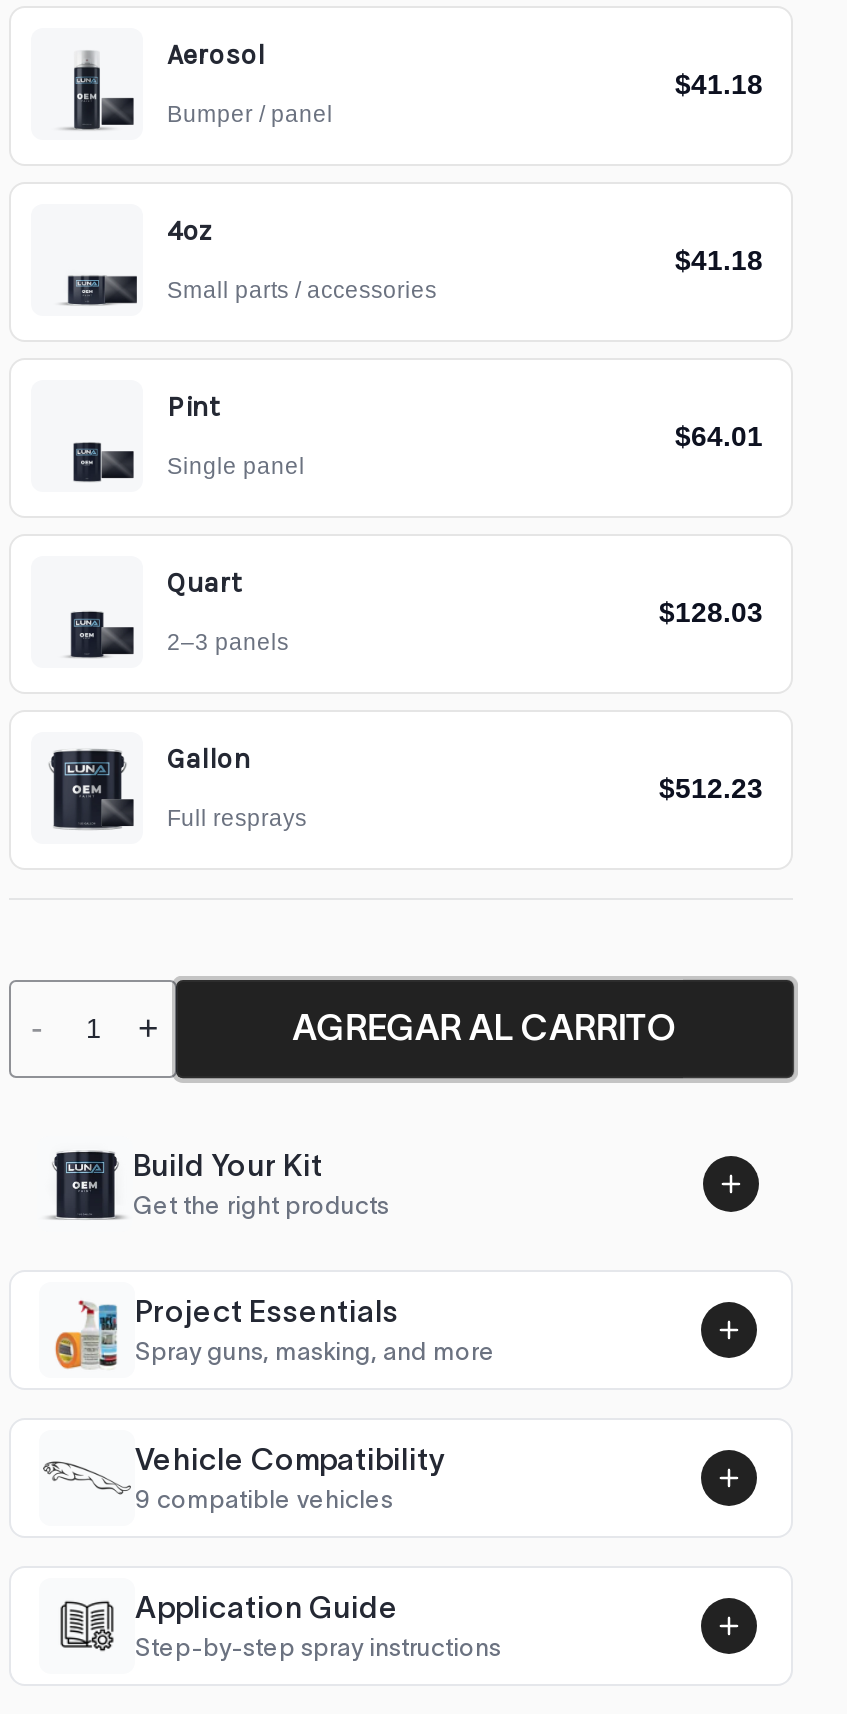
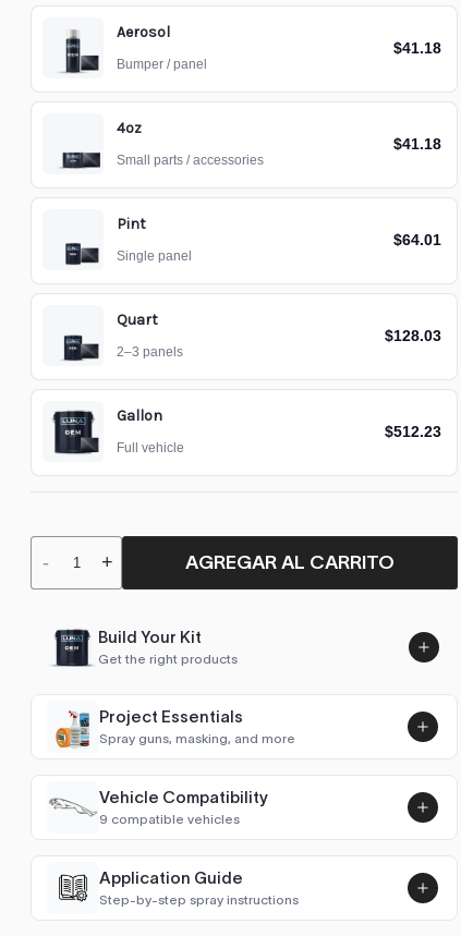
[167,806,307,830] Full resprays -> [117,441,184,454] Full vehicle

